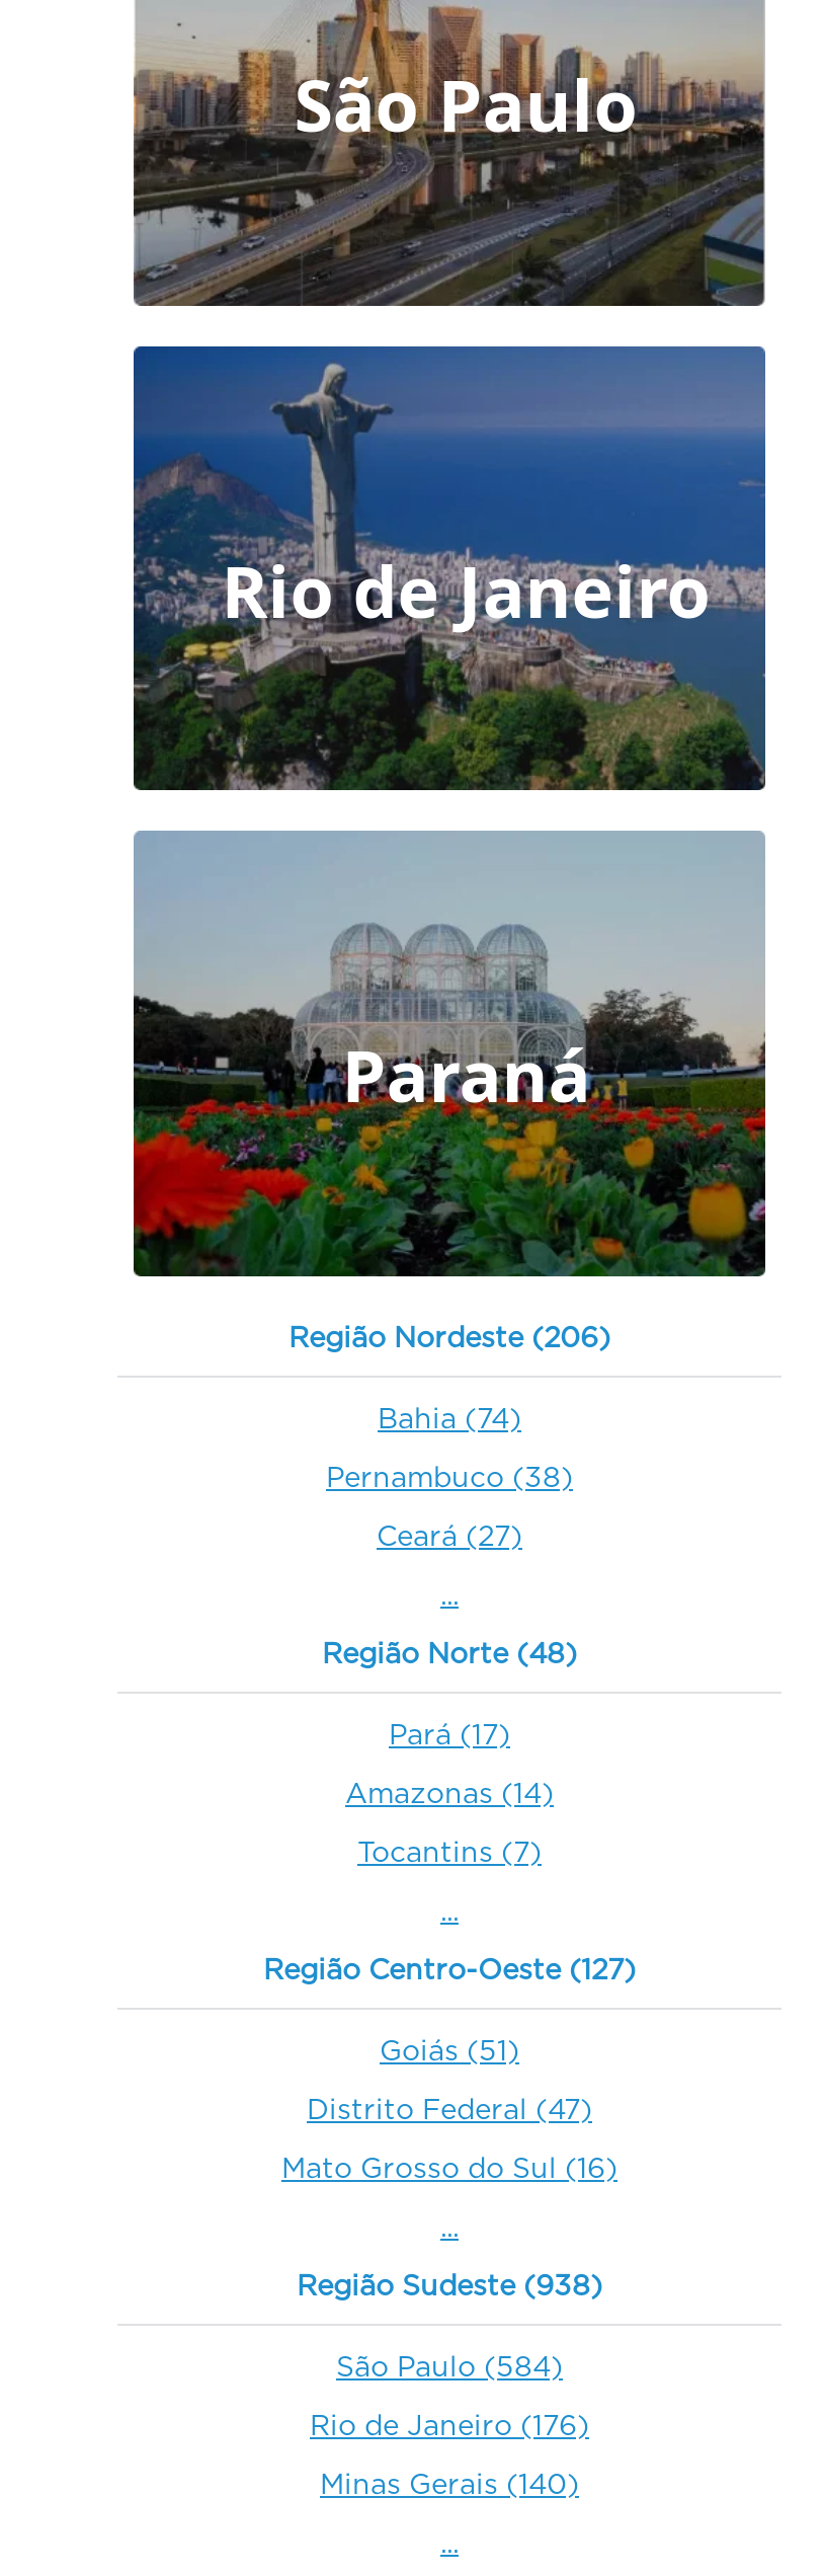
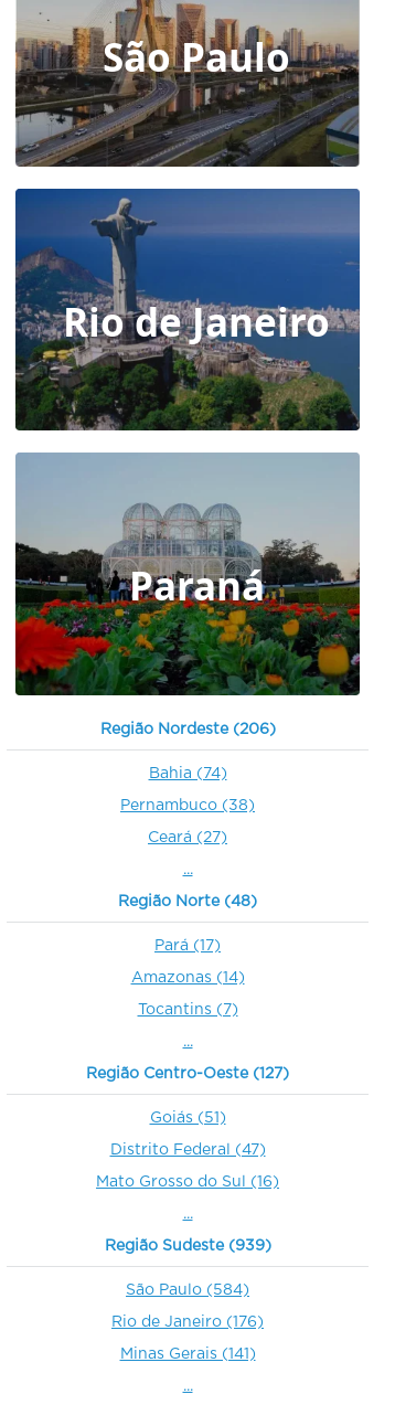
[297,2273,602,2301] Região Sudeste (938) -> [104,1238,271,1254] Região Sudeste (939)
[320,2472,579,2500] Minas Gerais (140) -> [120,1347,255,1362] Minas Gerais (141)

